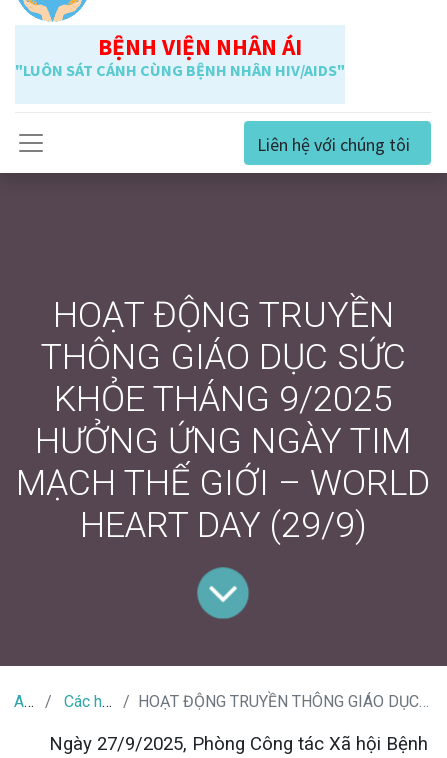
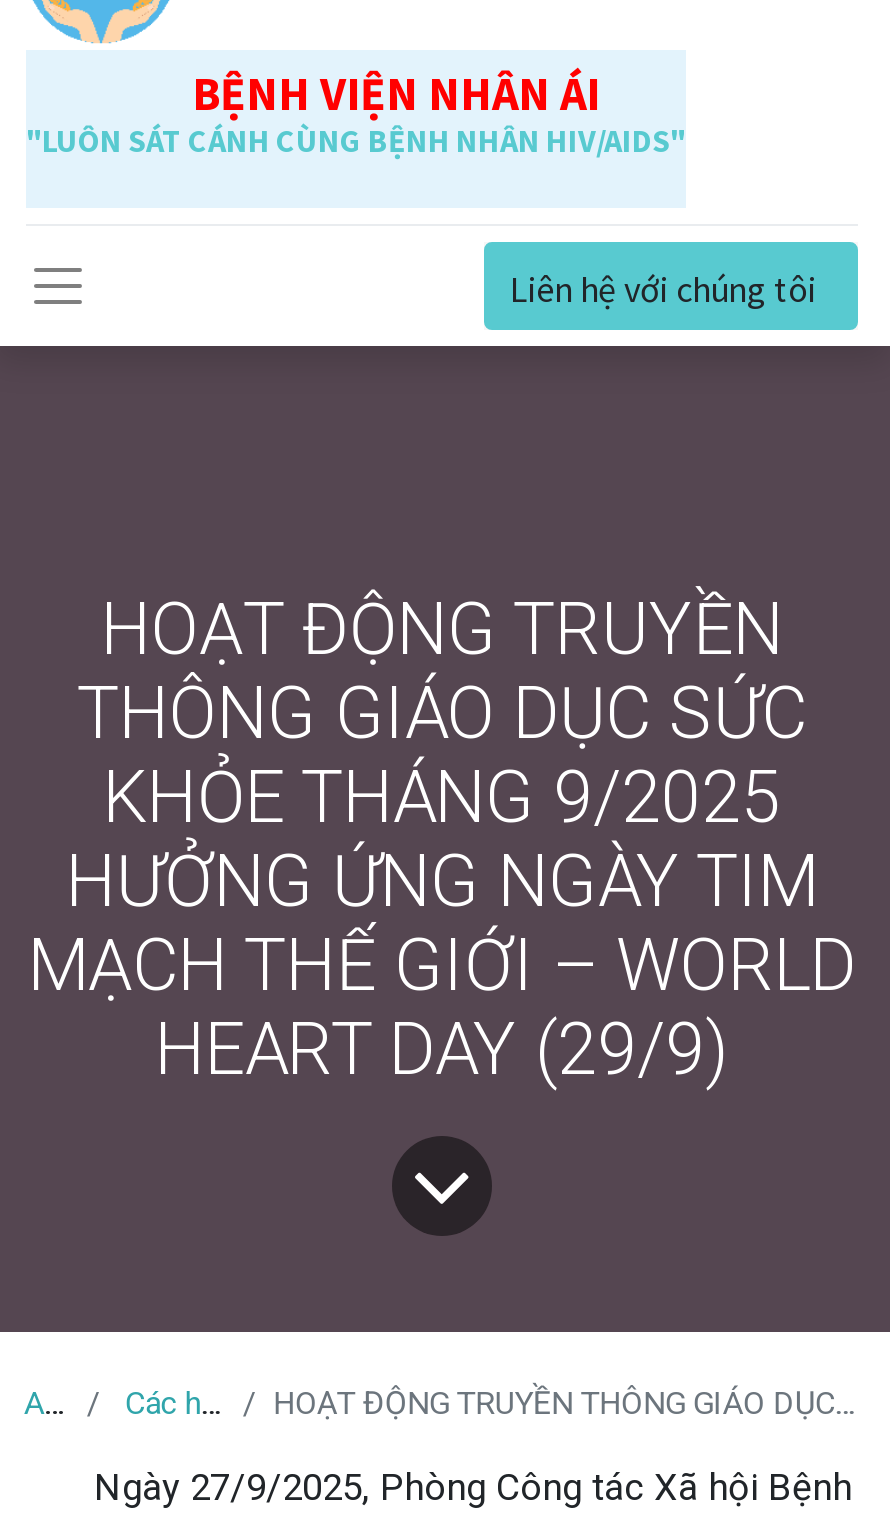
[197,567,249,619] [image] -> [390,1134,494,1238] [image]

